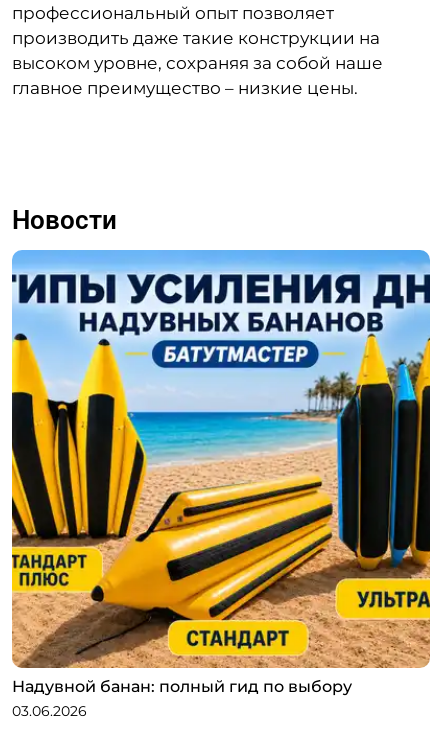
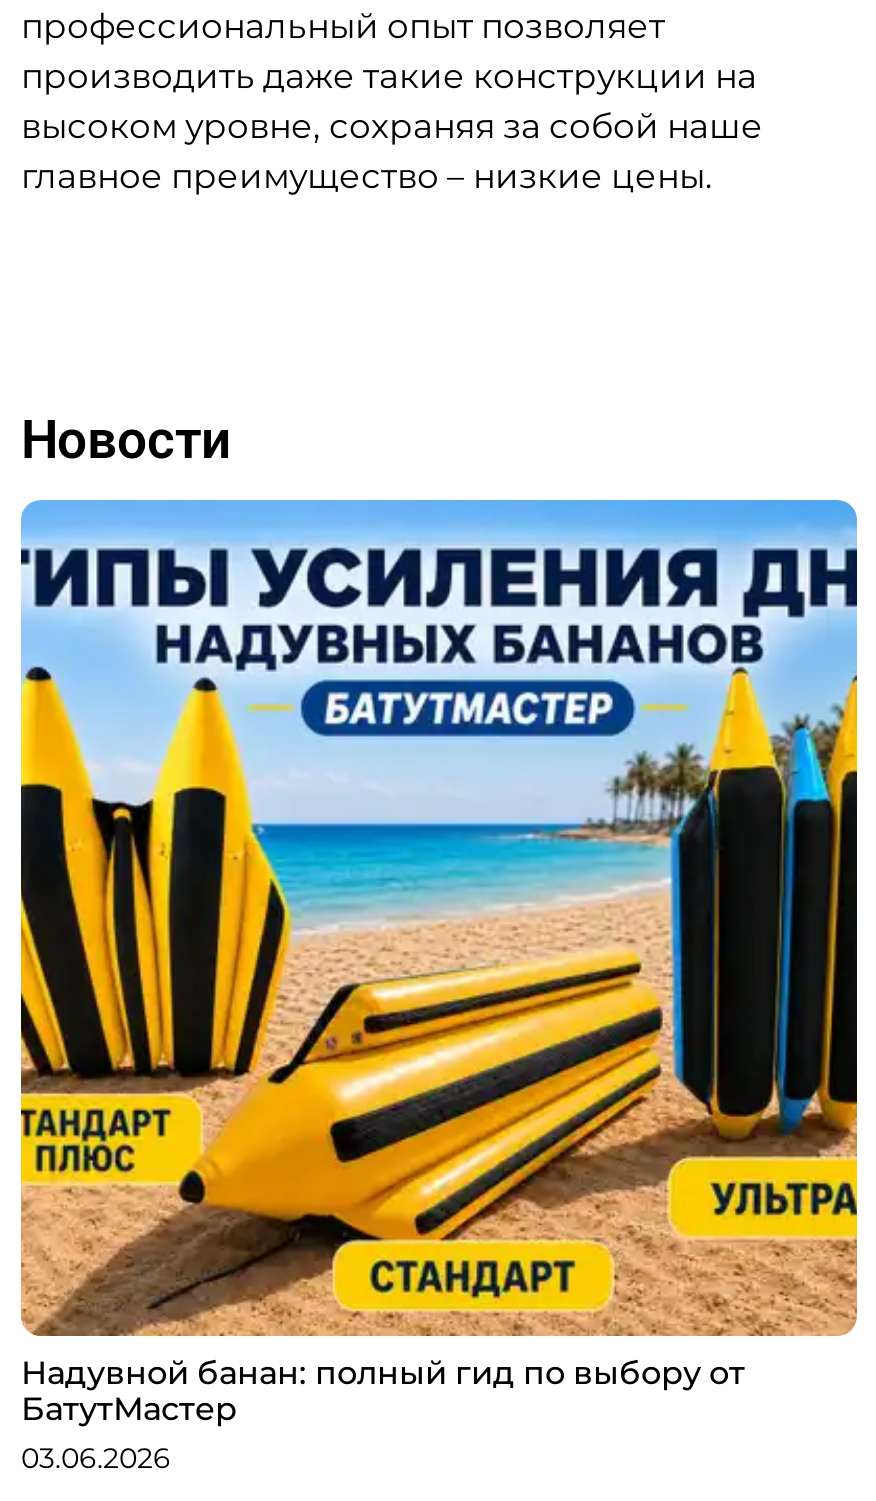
[12,676,352,695] Надувной банан: полный гид по выбору -> [21,1353,745,1427] Надувной банан: полный гид по выбору от | БатутМастер

